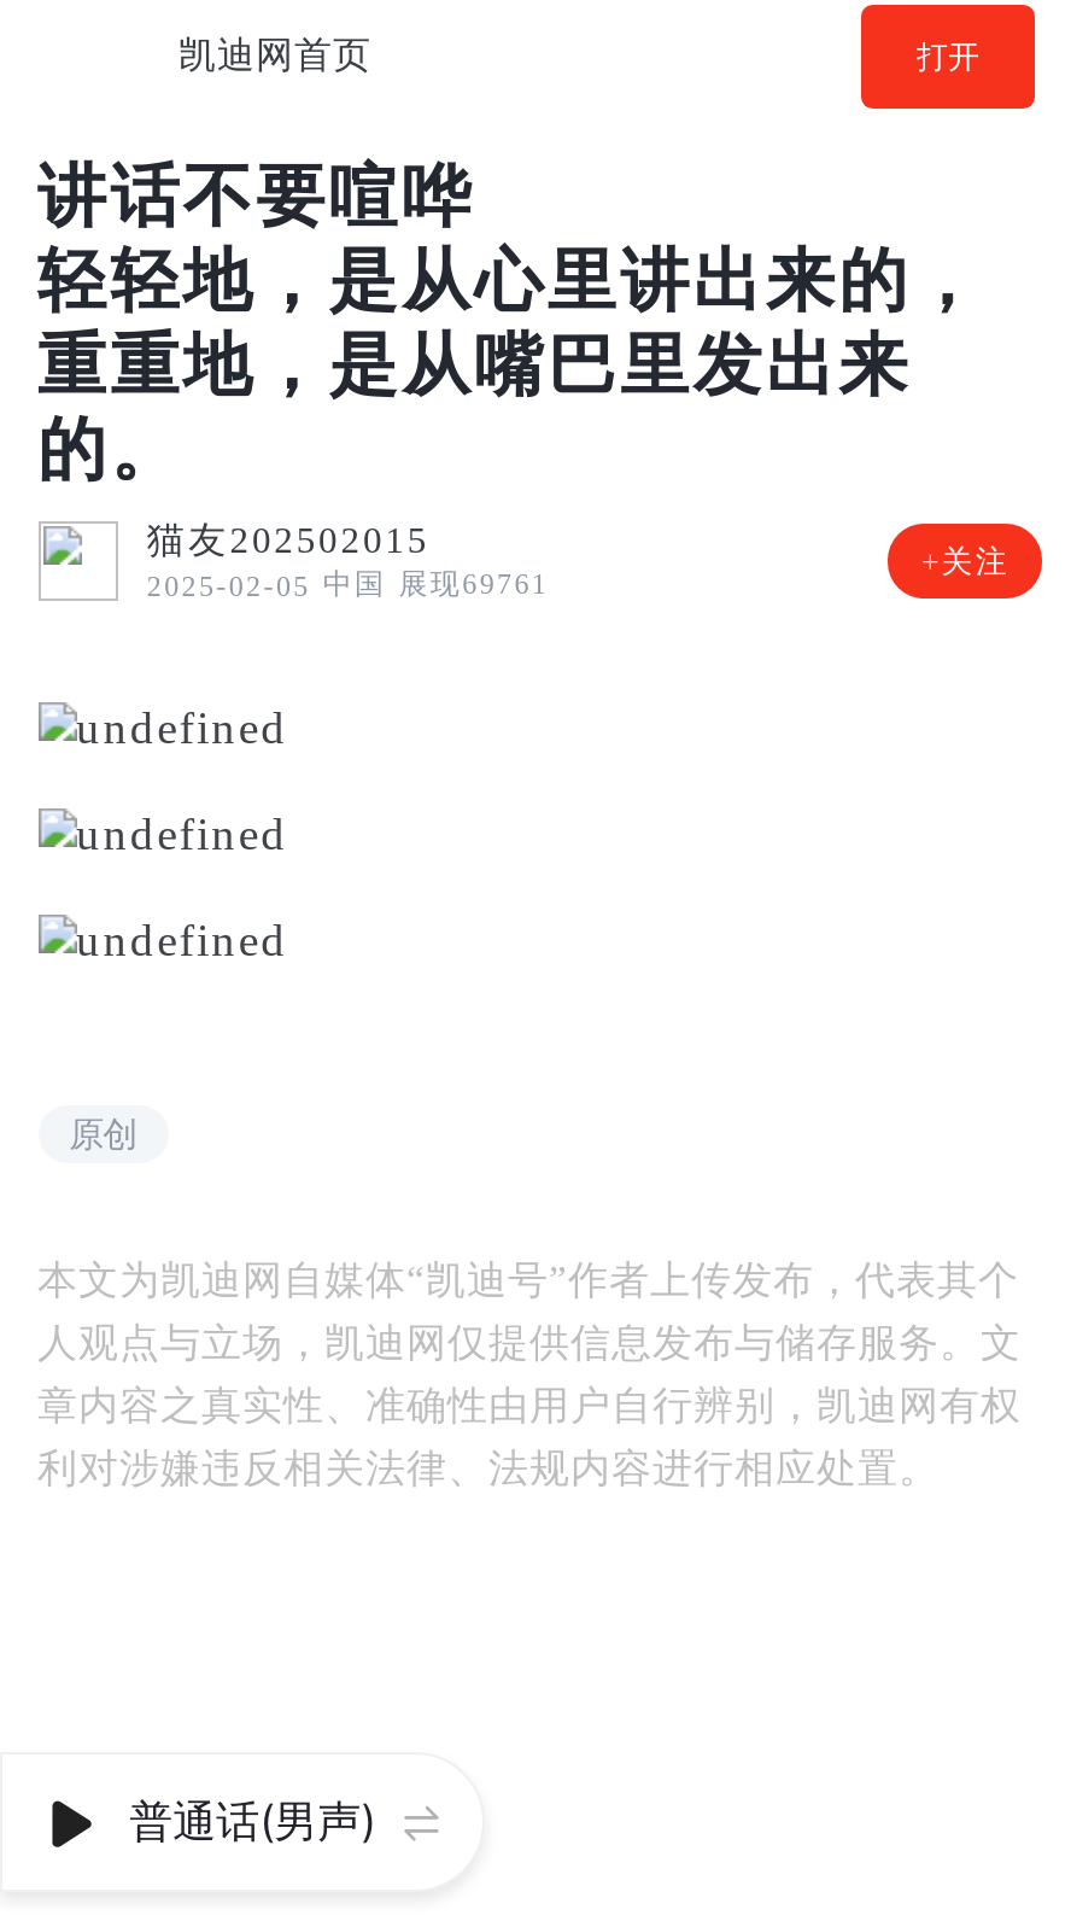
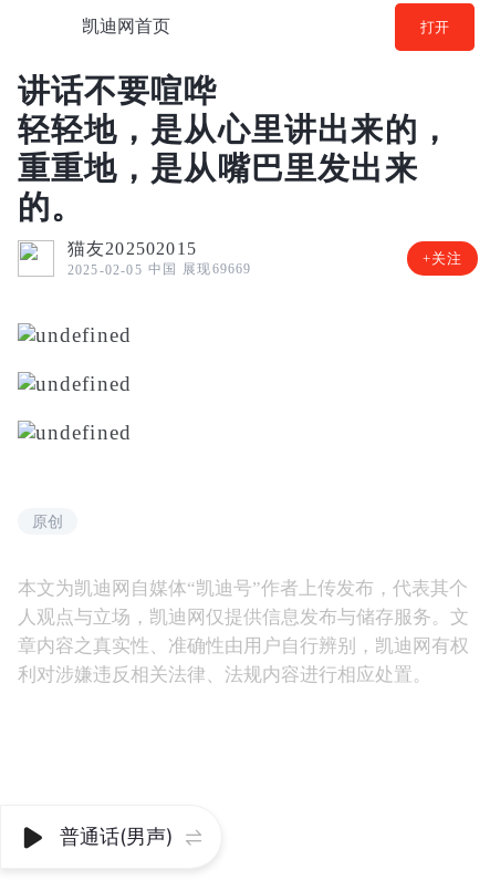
[147,568,549,603] 2025-02-05 中国 展现69761 -> [67,261,252,278] 2025-02-05 中国 展现69669

